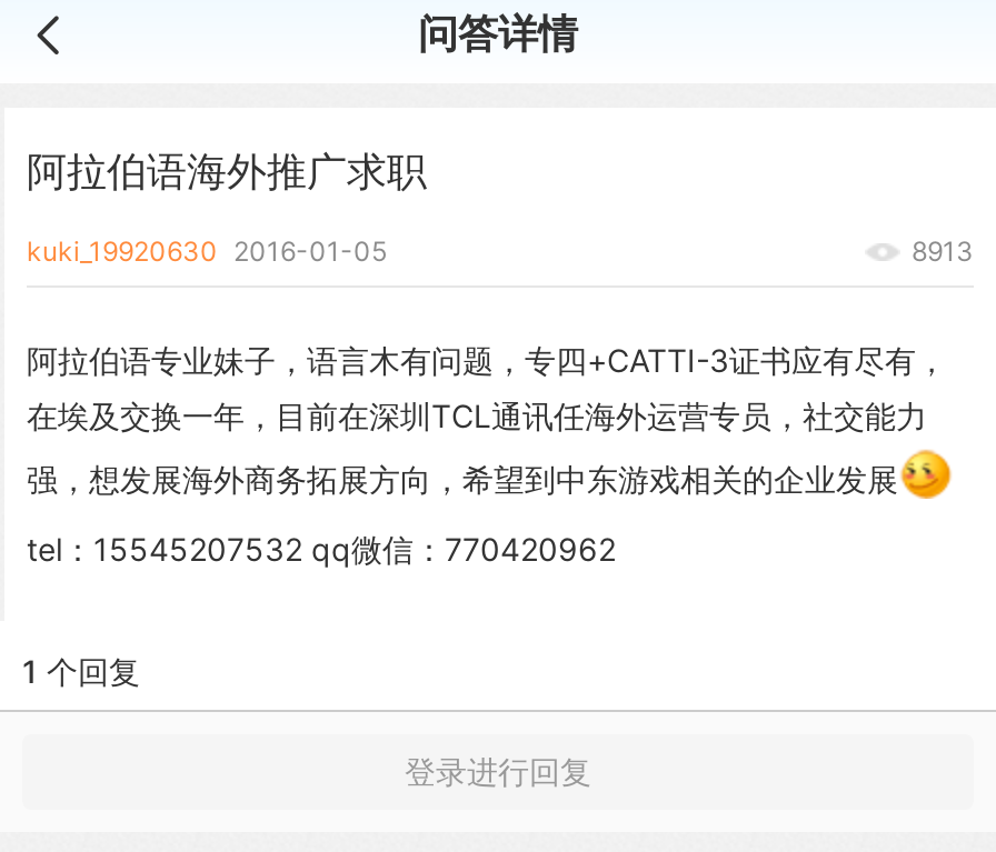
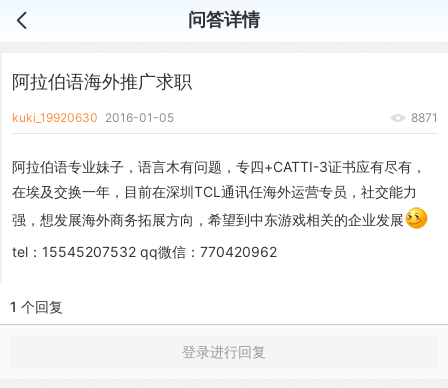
[912,234,974,268] 8913 -> [411,110,438,125] 8871

